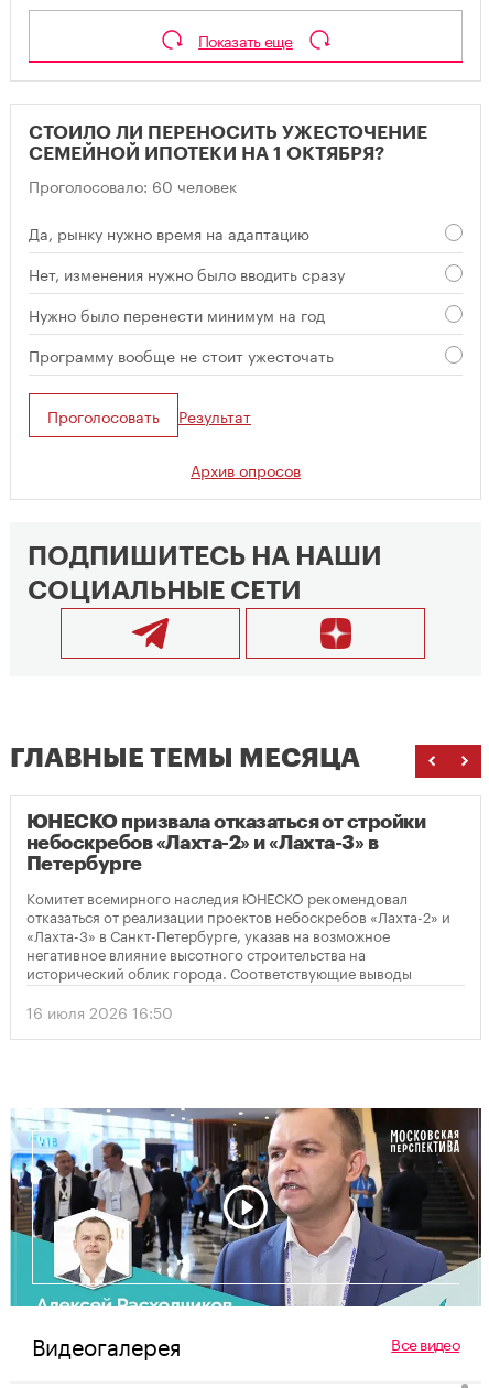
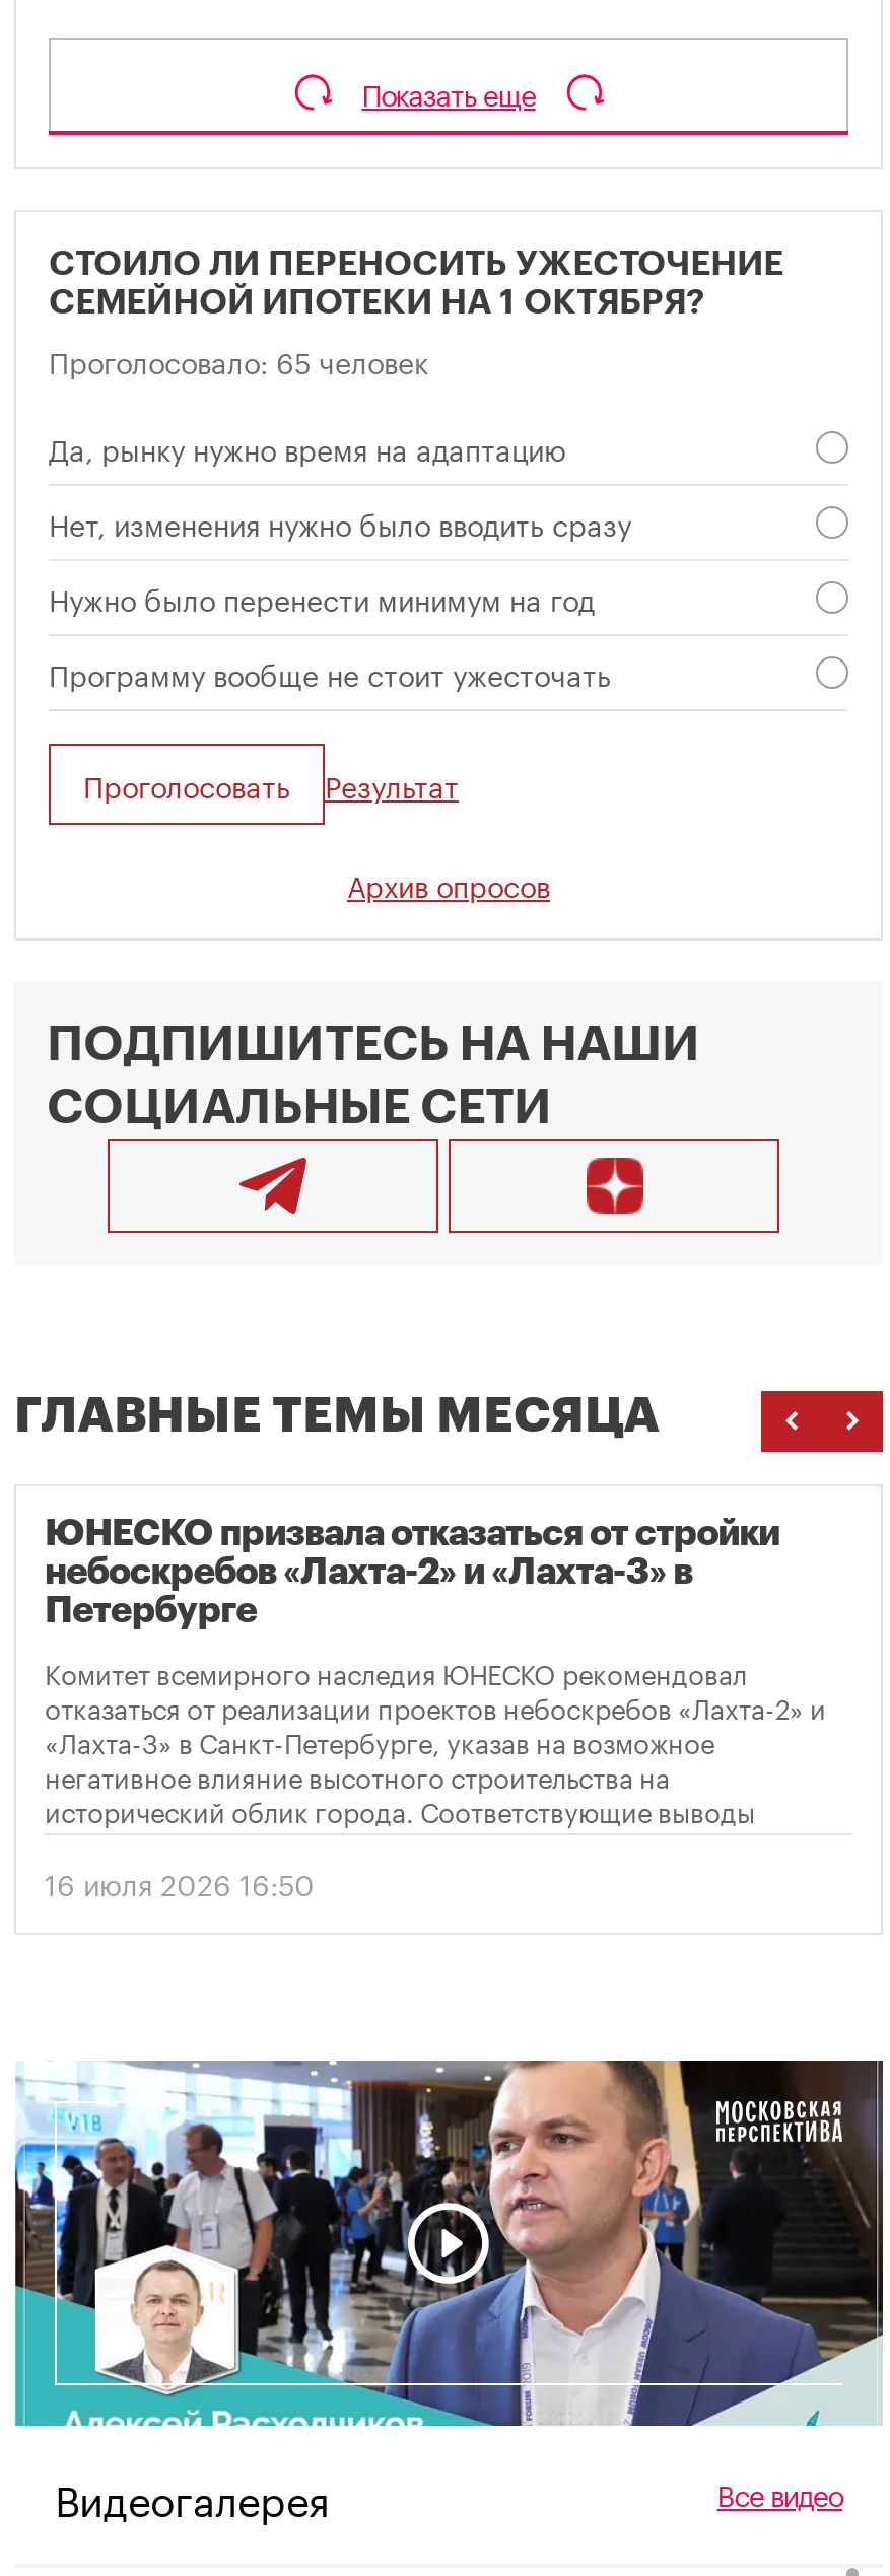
[29,173,237,197] Проголосовало: 60 человек -> [49,338,428,382] Проголосовало: 65 человек

